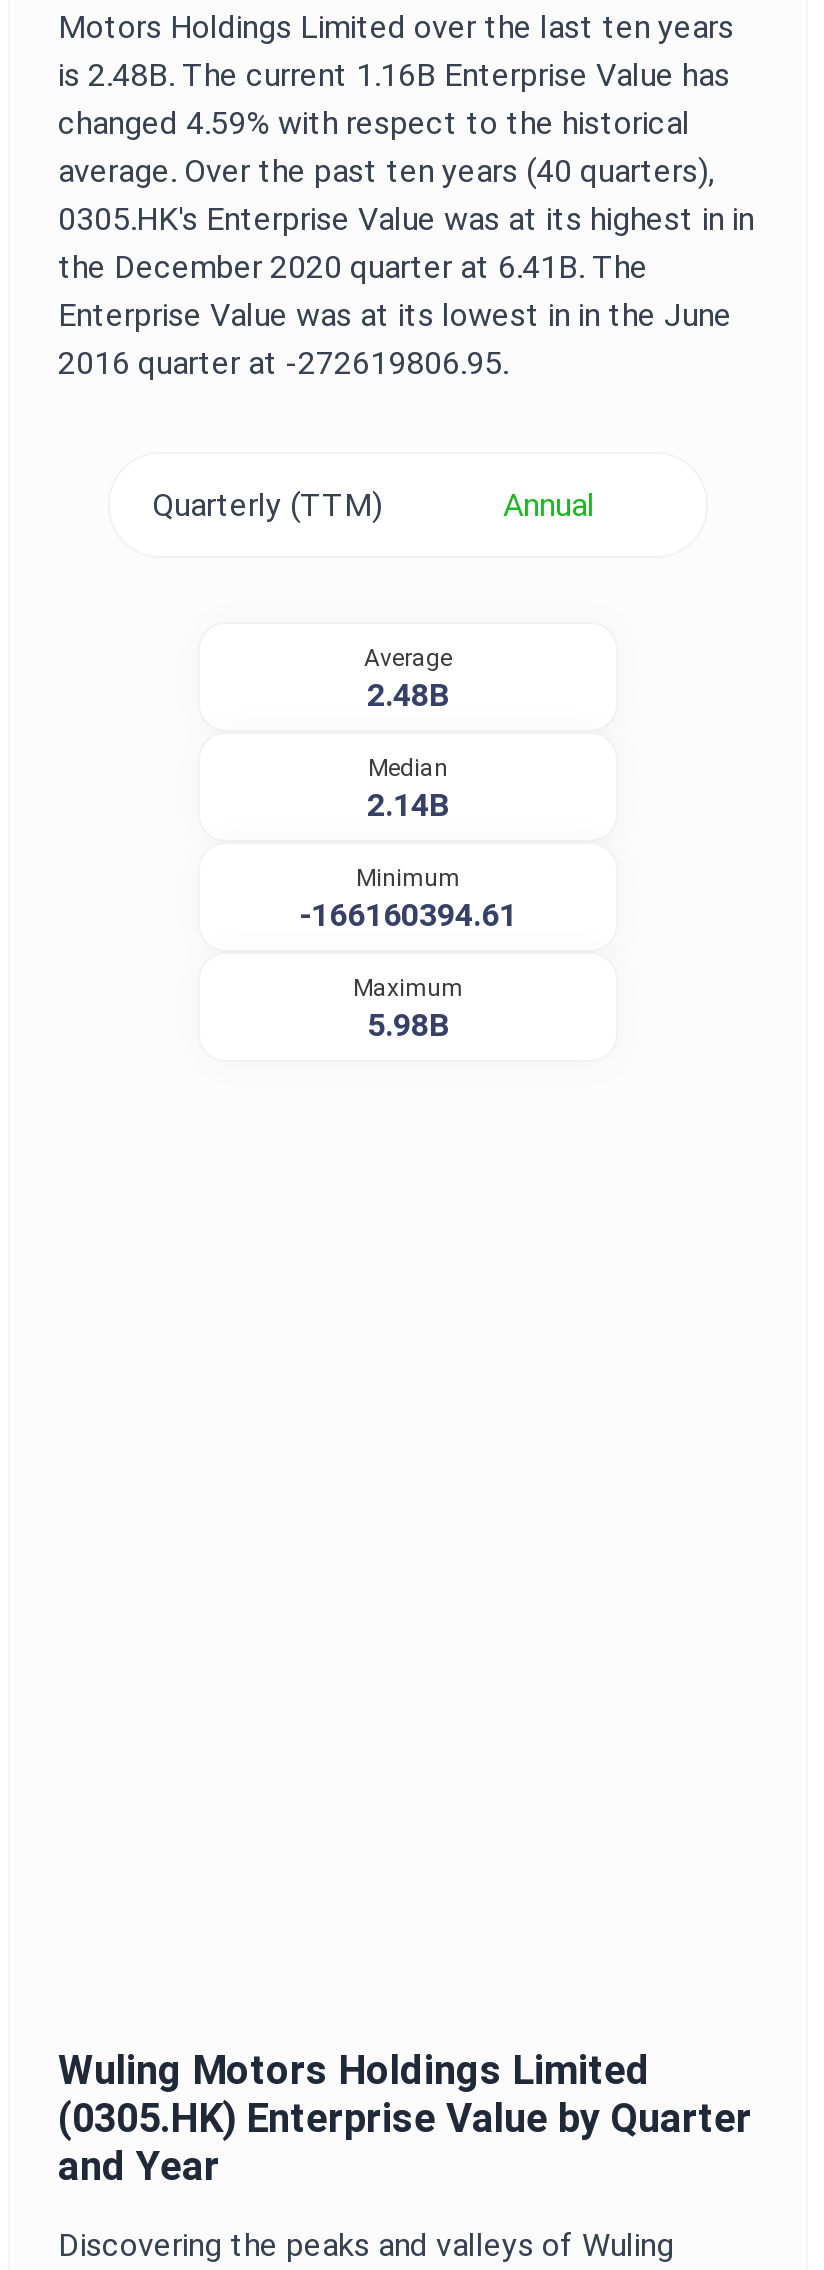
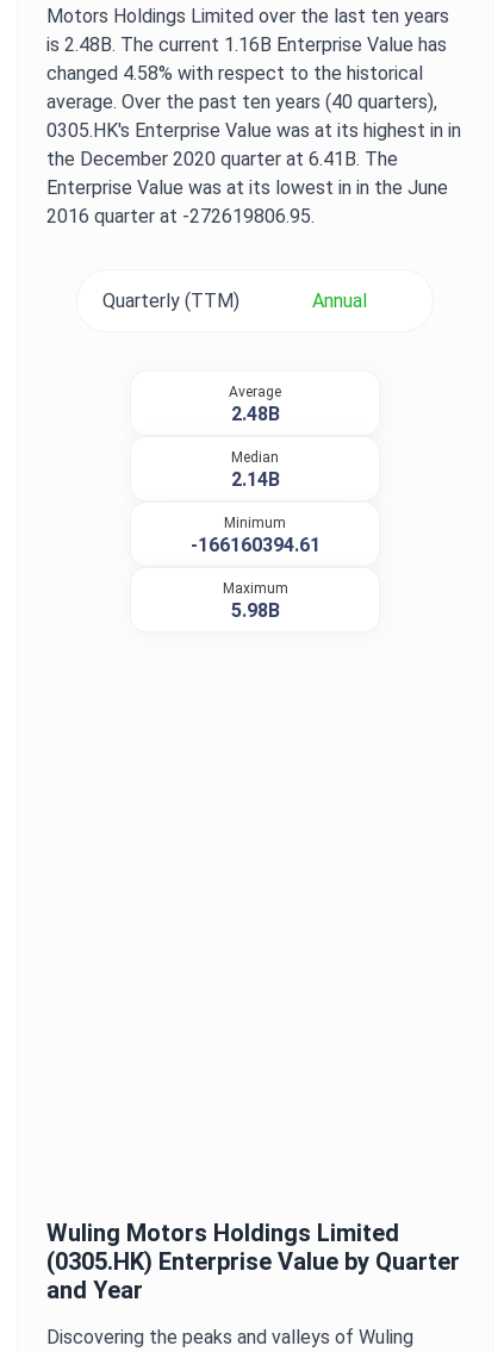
[58,104,690,142] changed 4.59% with respect to the historical -> [46,62,423,85] changed 4.58% with respect to the historical

